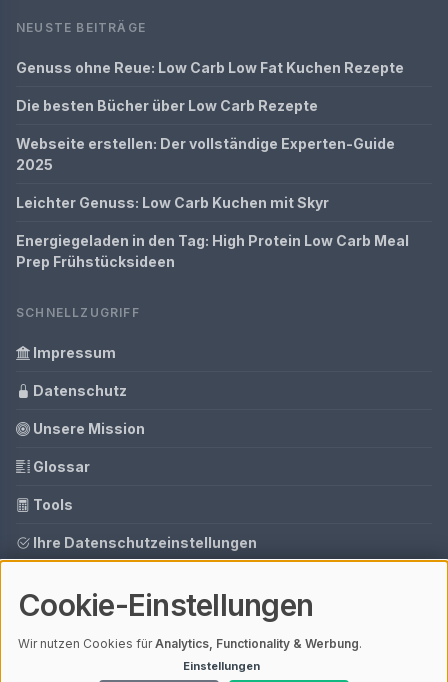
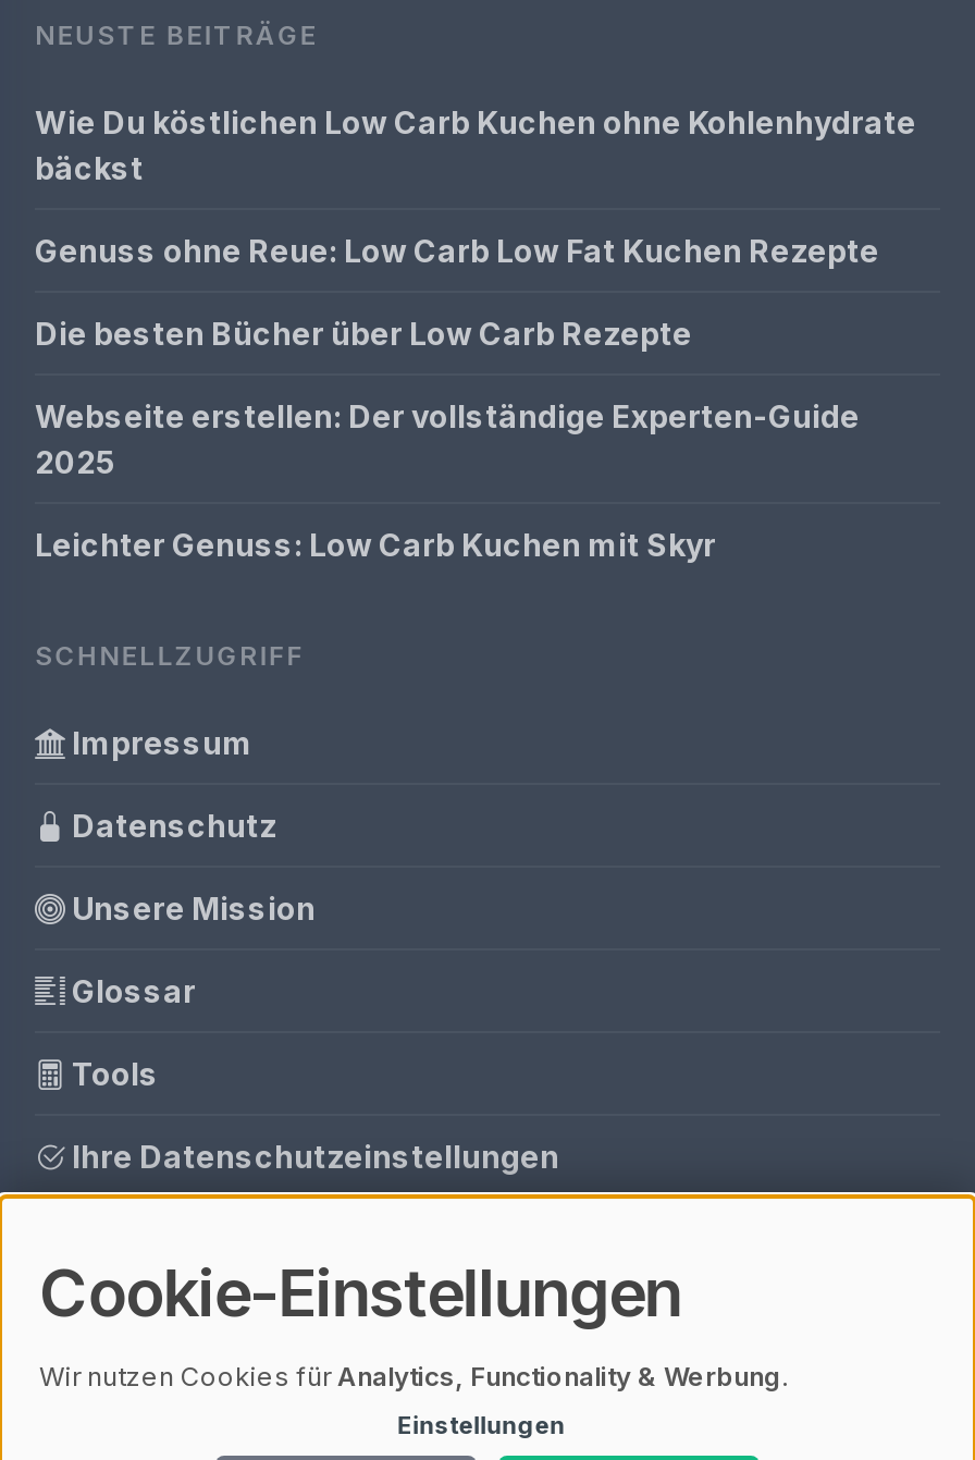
none -> [35,103,916,186] Wie Du köstlichen Low Carb Kuchen ohne Kohlenhydrate | bäckst
moved [16,59,404,211] -> [35,232,879,563]: Genuss ohne Reue: Low Carb Low Fat Kuchen Rezepte | Die besten Bücher über Low Carb Rezepte | Webseite erstellen: Der vollständige Experten-Guide | 2025 | Leichter Genuss: Low Carb Kuchen mit Skyr
[16,232,409,270] Energiegeladen in den Tag: High Protein Low Carb Meal | Prep Frühstücksideen -> none

